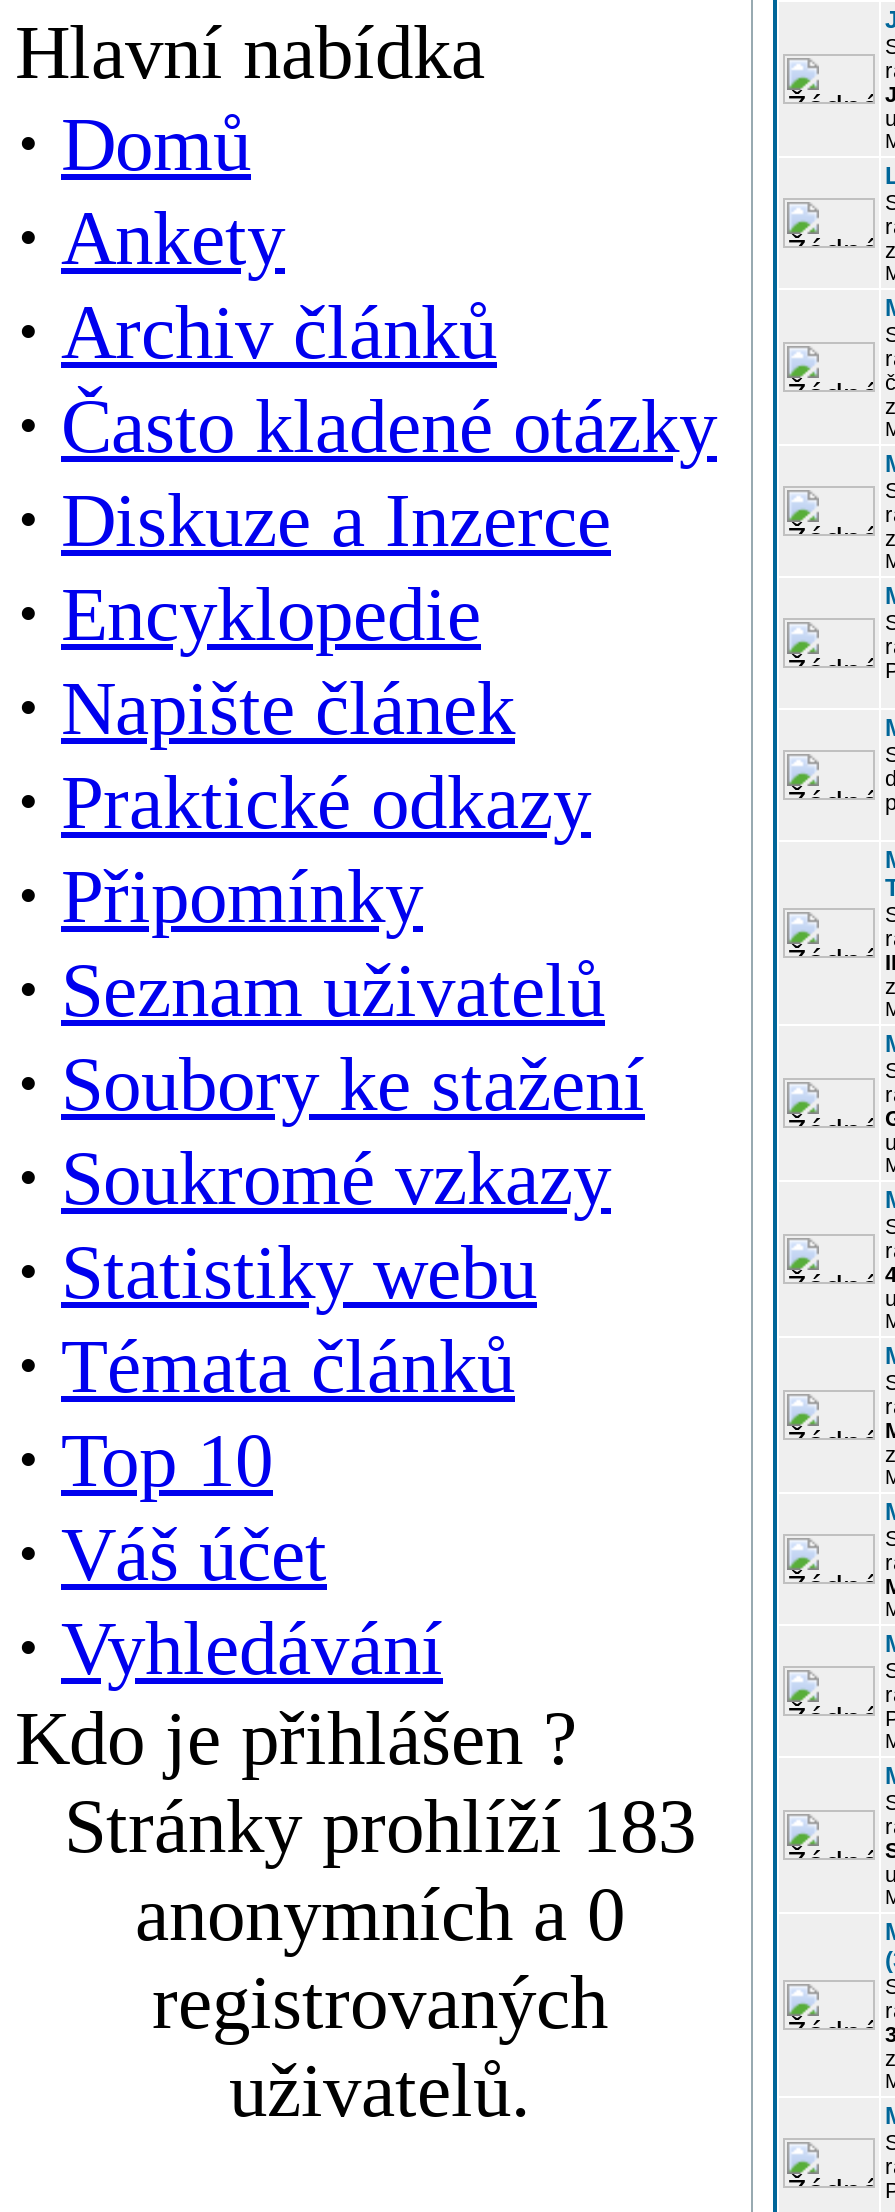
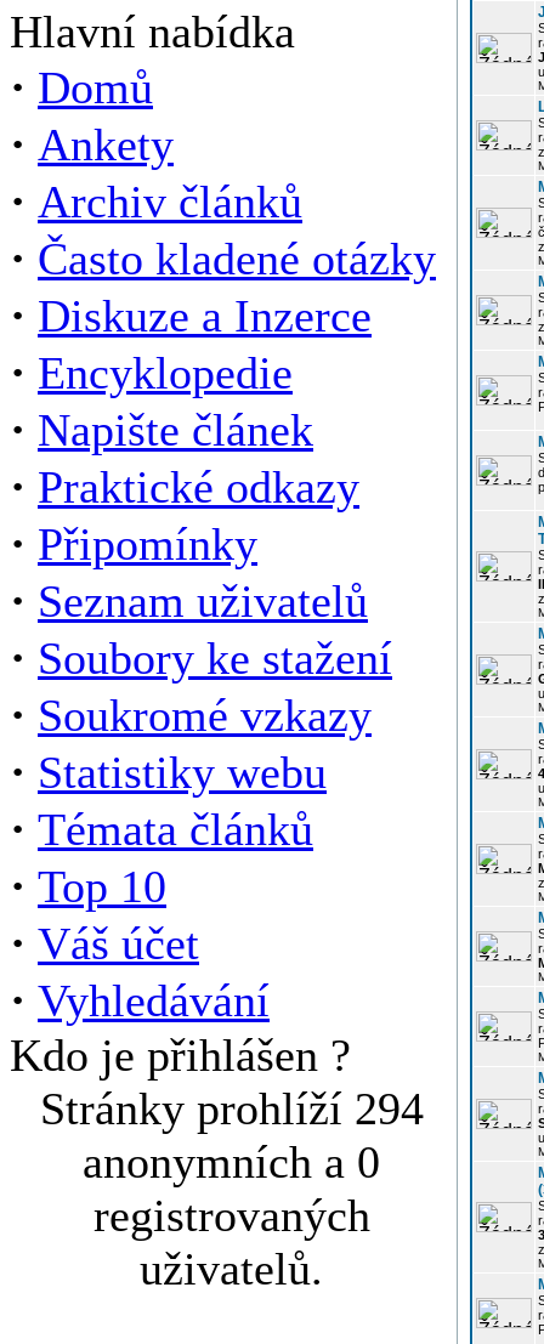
[64,1784,696,1868] Stránky prohlíží 183 -> [39,1083,423,1134] Stránky prohlíží 294

